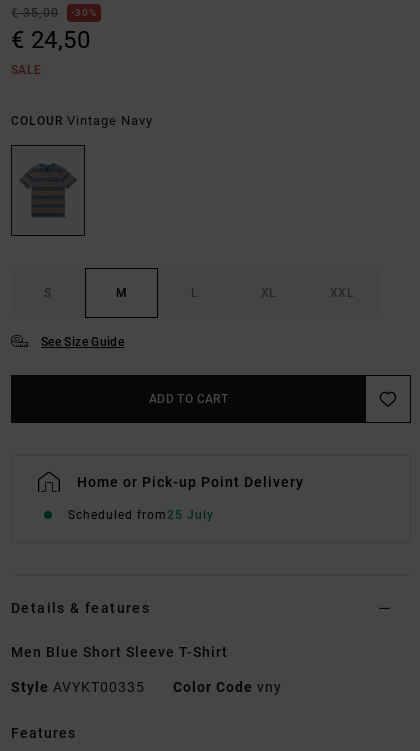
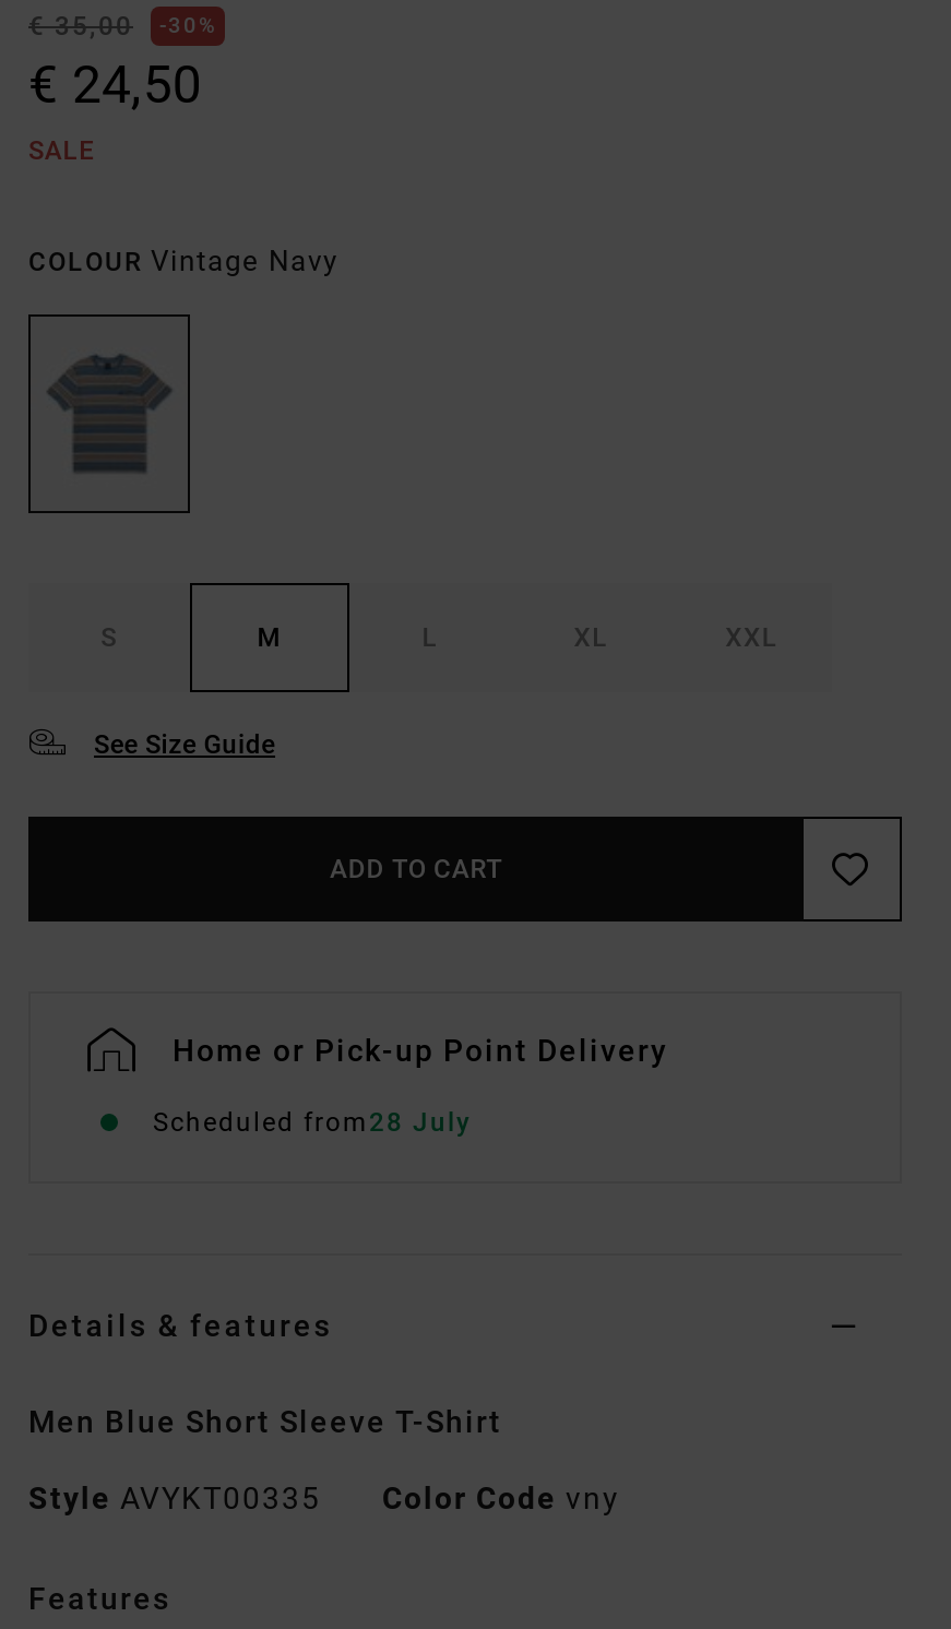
[68,508,214,522] Scheduled from 25 July -> [153,1108,472,1139] Scheduled from 28 July

